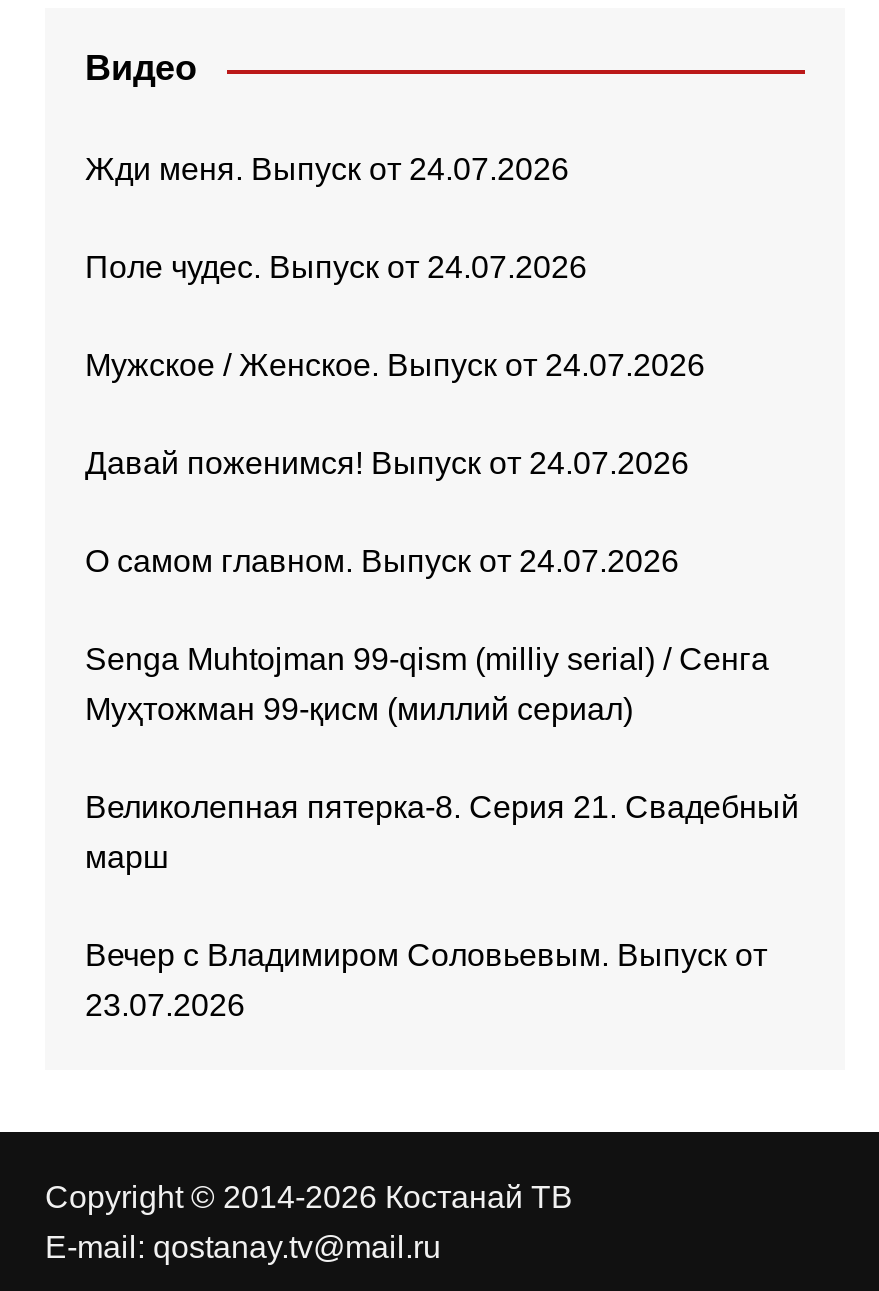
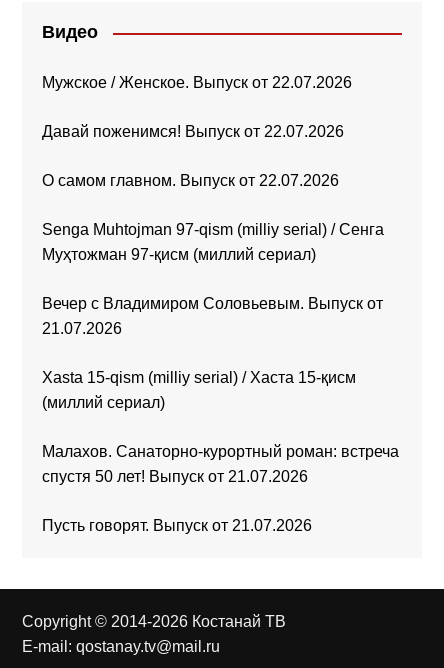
[85,152,799,874] Жди меня. Выпуск от 24.07.2026 | Поле чудес. Выпуск от 24.07.2026 | Мужское / Женское. Выпуск от 24.07.2026 | Давай поженимся! Выпуск от 24.07.2026 | О самом главном. Выпуск от 24.07.2026 | Senga Muhtojman 99-qism (milliy serial) / Сенга | Муҳтожман 99-қисм (миллий сериал) | Великолепная пятерка-8. Серия 21. Свадебный | марш -> [42,74,384,263] Мужское / Женское. Выпуск от 22.07.2026 | Давай поженимся! Выпуск от 22.07.2026 | О самом главном. Выпуск от 22.07.2026 | Senga Muhtojman 97-qism (milliy serial) / Сенга | Муҳтожман 97-қисм (миллий сериал)
moved [85,938,767,972] -> [42,295,383,312]: Вечер с Владимиром Соловьевым. Выпуск от
[85,988,245,1022] 23.07.2026 -> [42,320,399,534] 21.07.2026 | Xasta 15-qism (milliy serial) / Хаста 15-қисм | (миллий сериал) | Малахов. Санаторно-курортный роман: встреча | спустя 50 лет! Выпуск от 21.07.2026 | Пусть говорят. Выпуск от 21.07.2026

